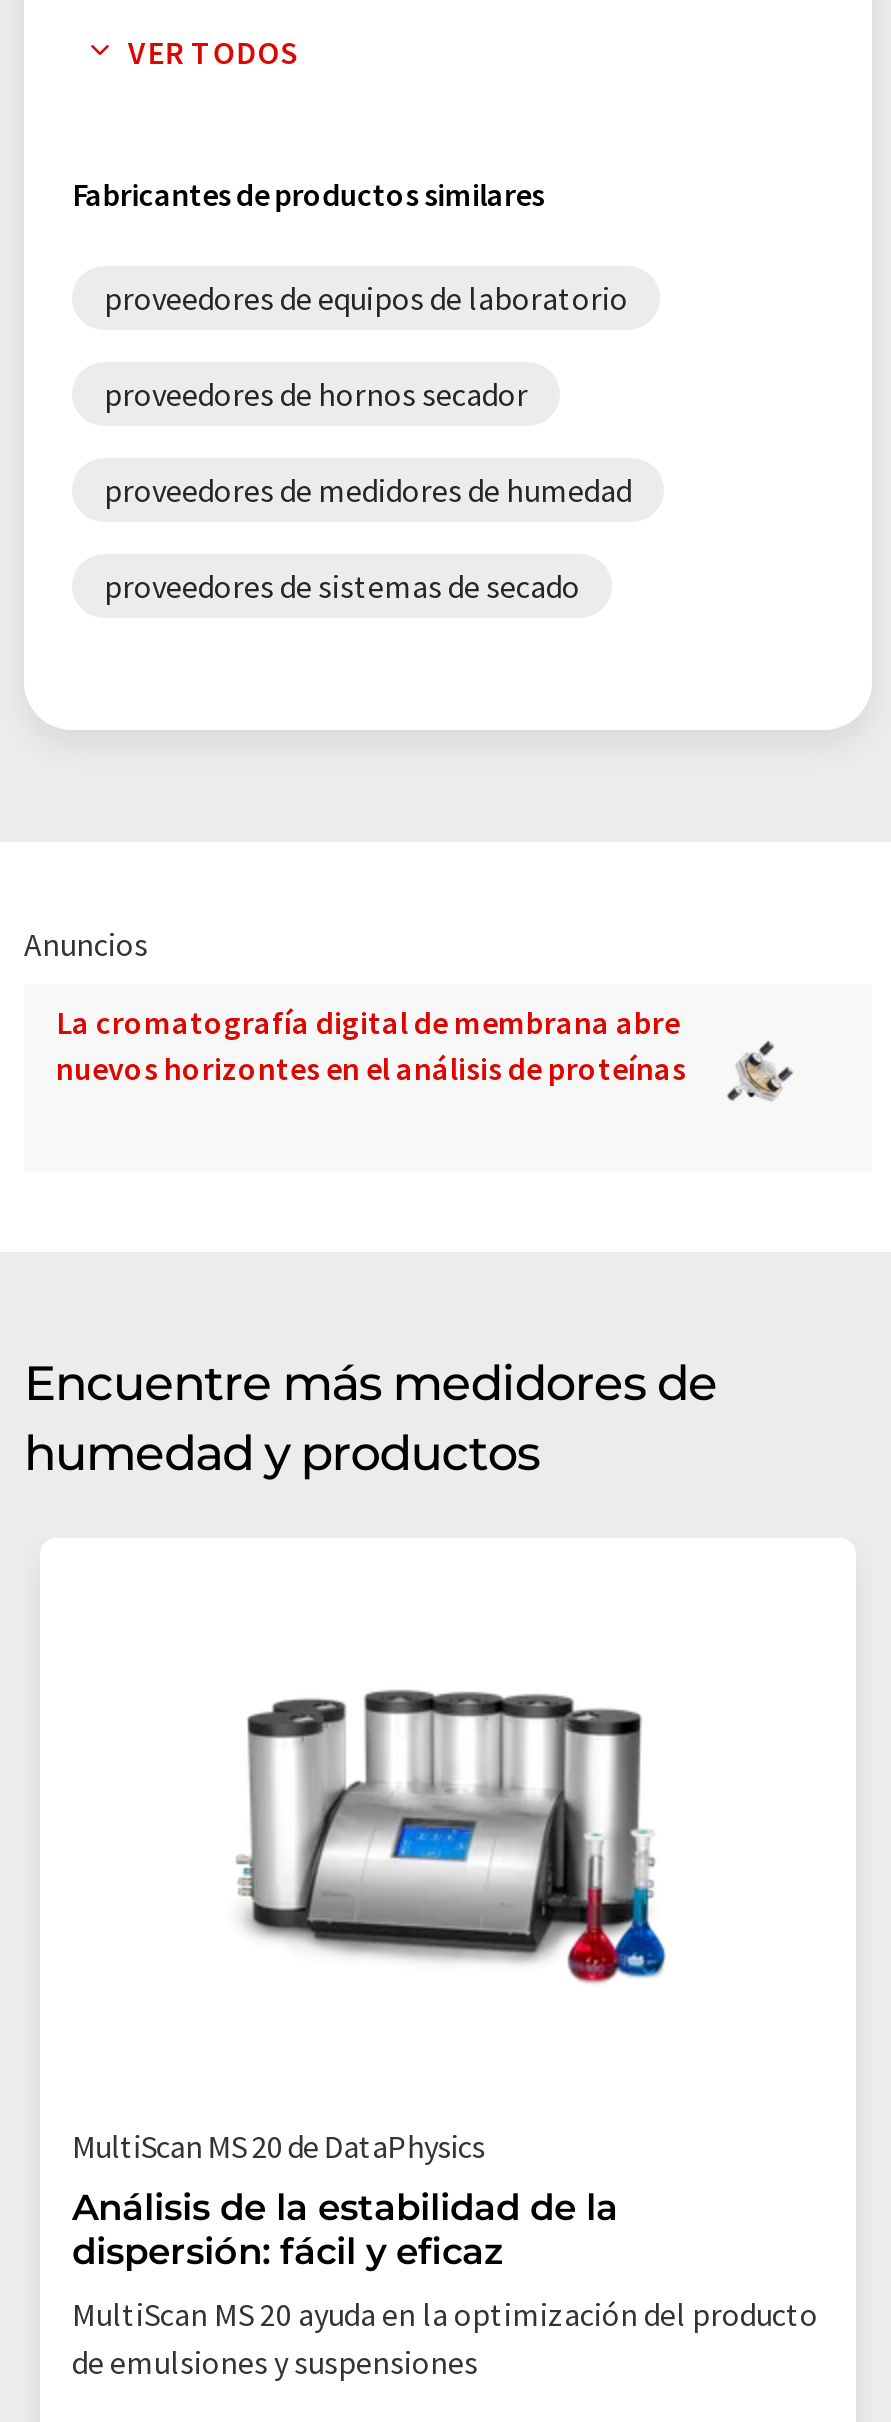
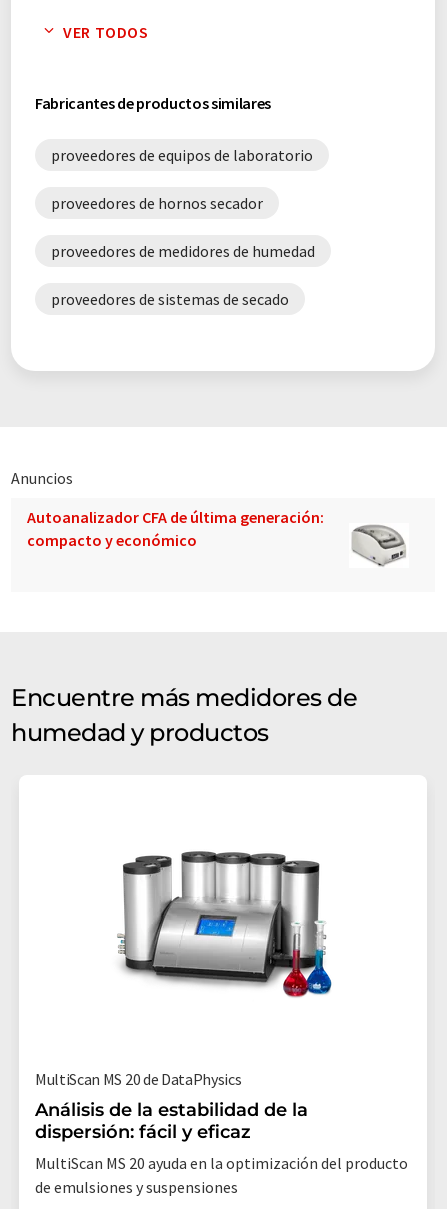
[56,1003,812,1120] [image] | La cromatografía digital de membrana abre | nuevos horizontes en el análisis de proteínas -> [27,507,406,567] [image] | Autoanalizador CFA de última generación: | compacto y económico

